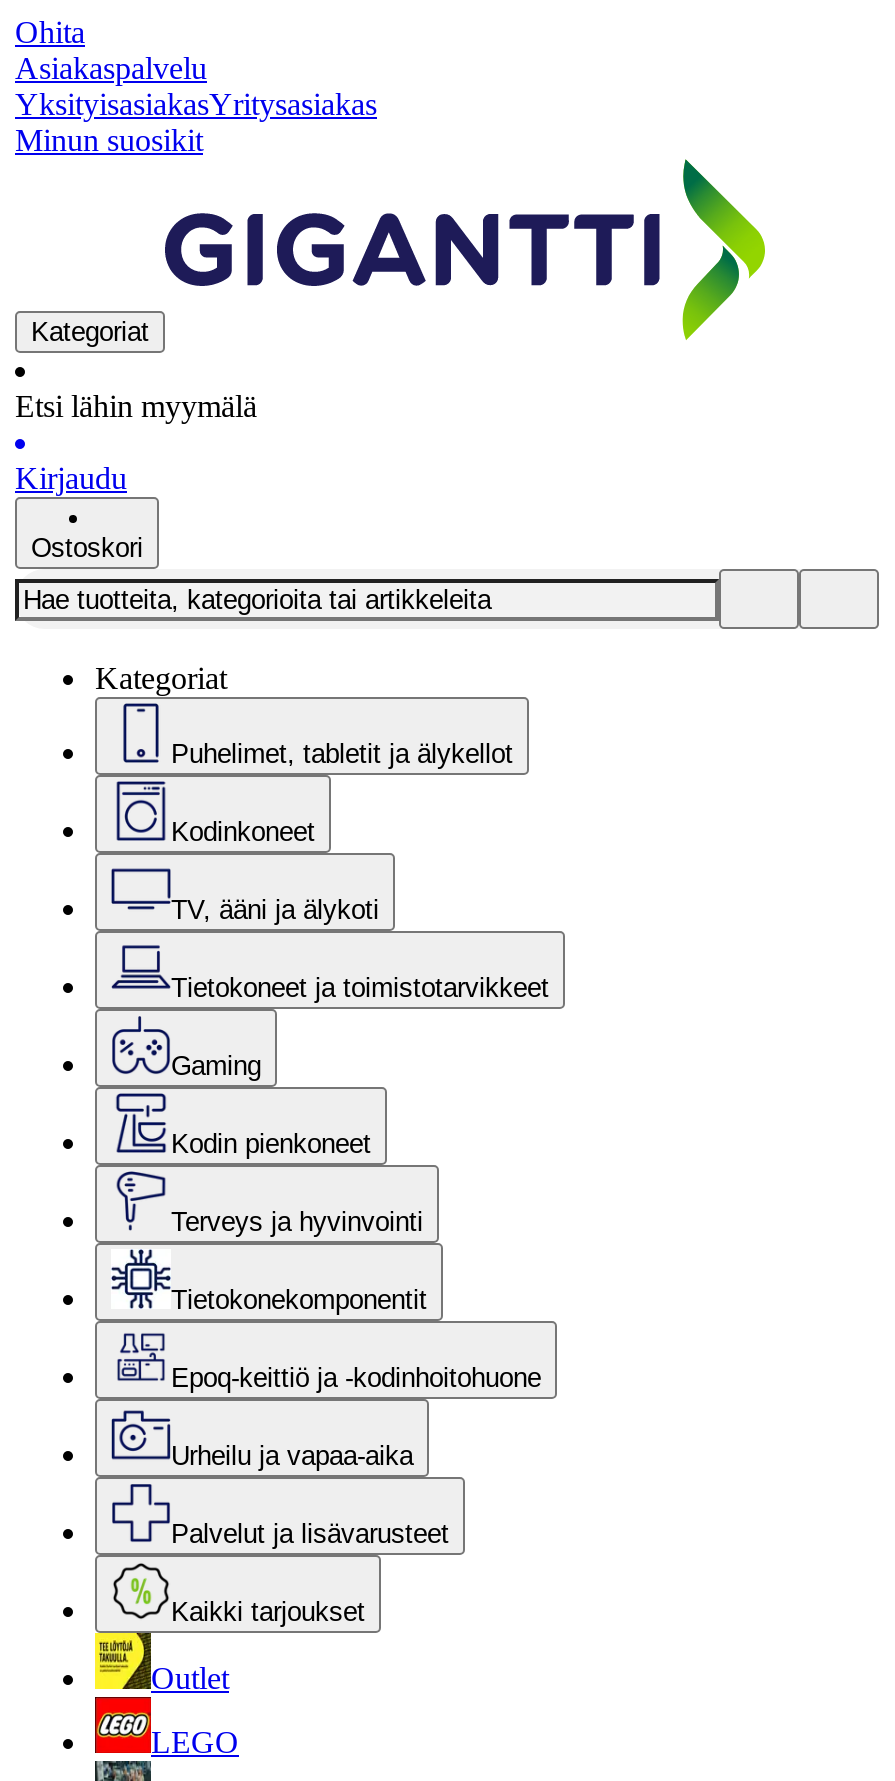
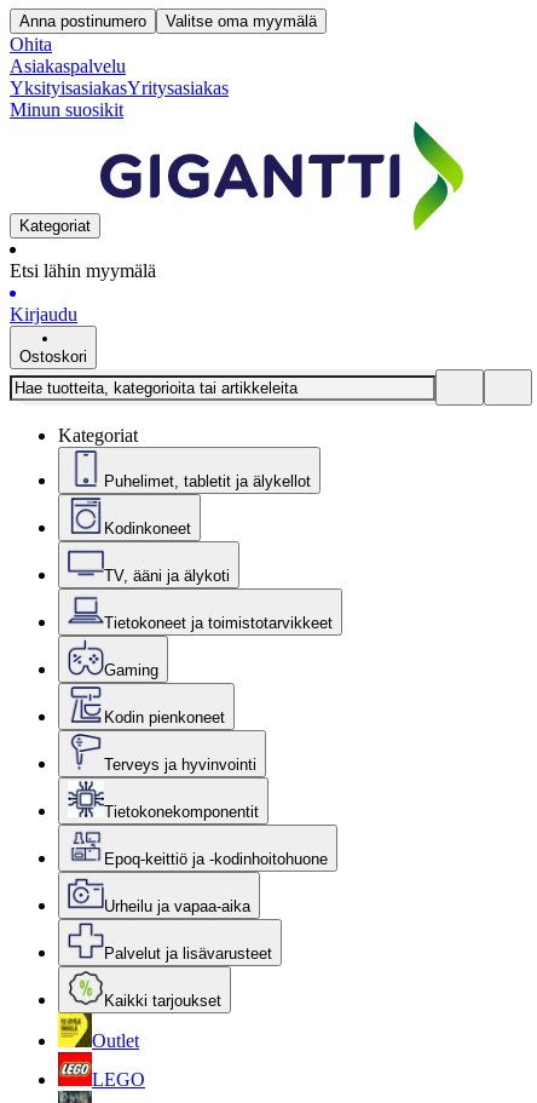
none -> [19,12,317,30] Anna postinumero | Valitse oma myymälä

